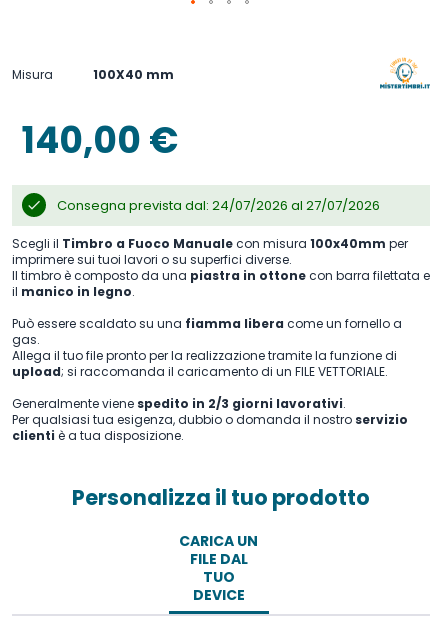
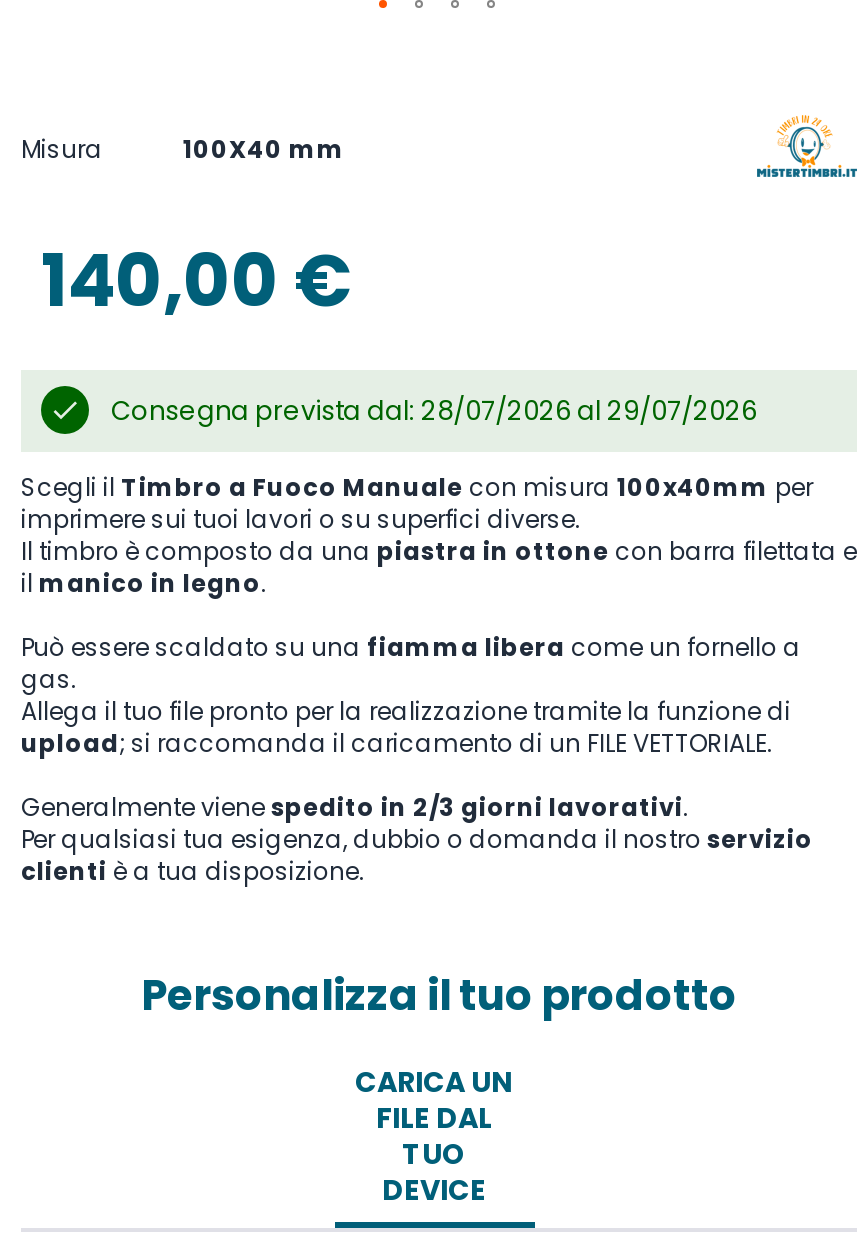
[57,196,380,215] Consegna prevista dal: 24/07/2026 al 27/07/2026 -> [111,392,757,430] Consegna prevista dal: 28/07/2026 al 29/07/2026

